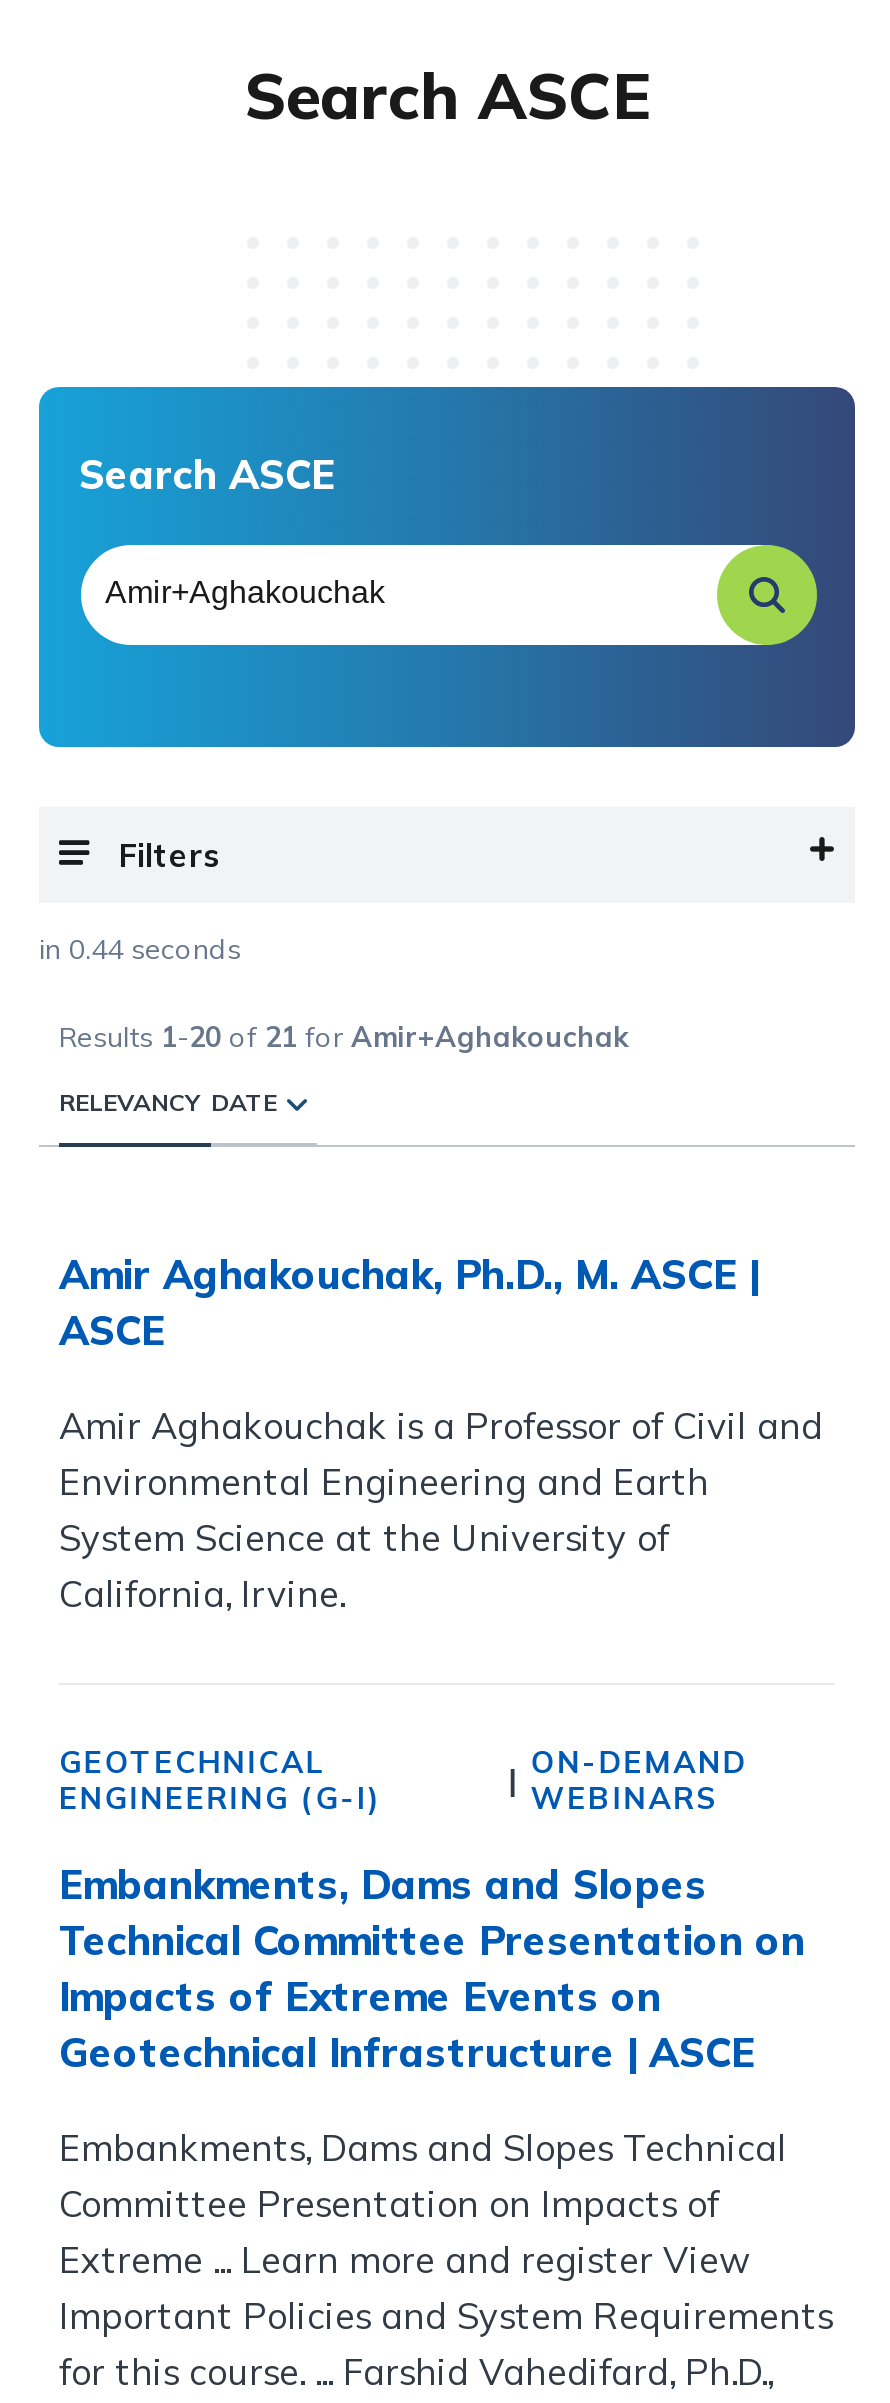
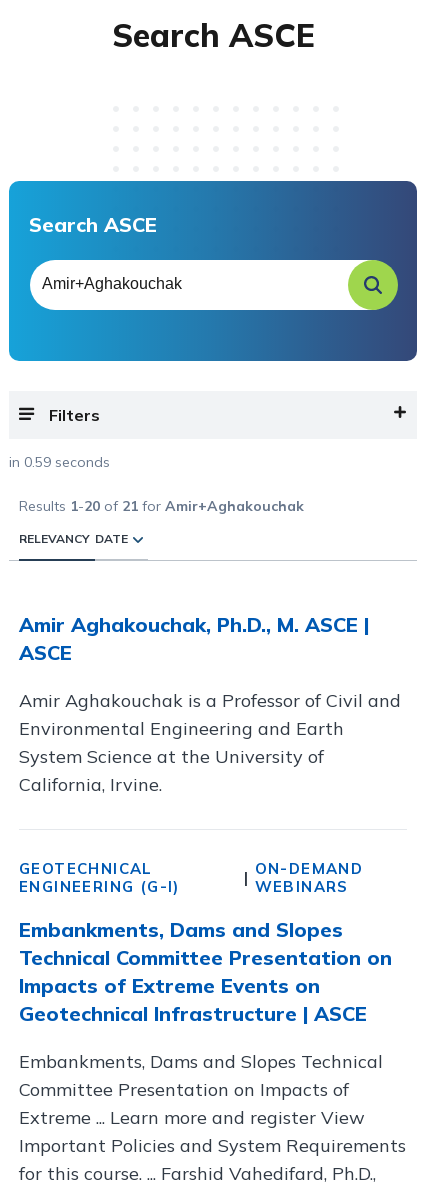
[39,931,241,967] in 0.44 seconds -> [9,453,110,471] in 0.59 seconds

